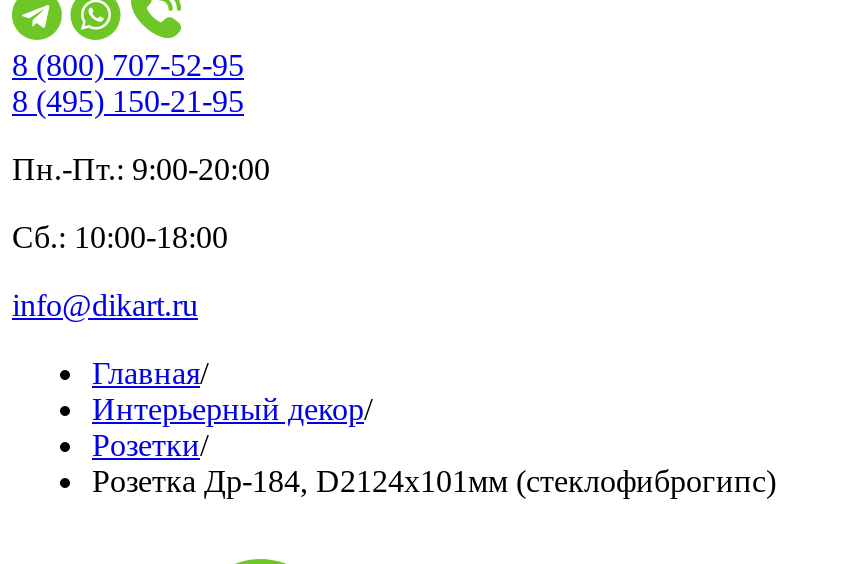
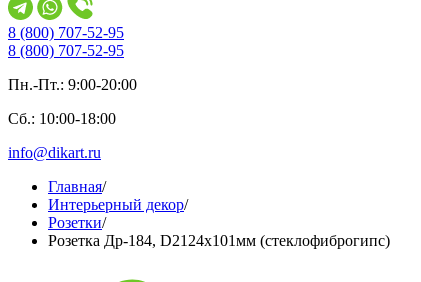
[12,84,244,118] 8 (495) 150-21-95 -> [8,42,124,59] 8 (800) 707-52-95

